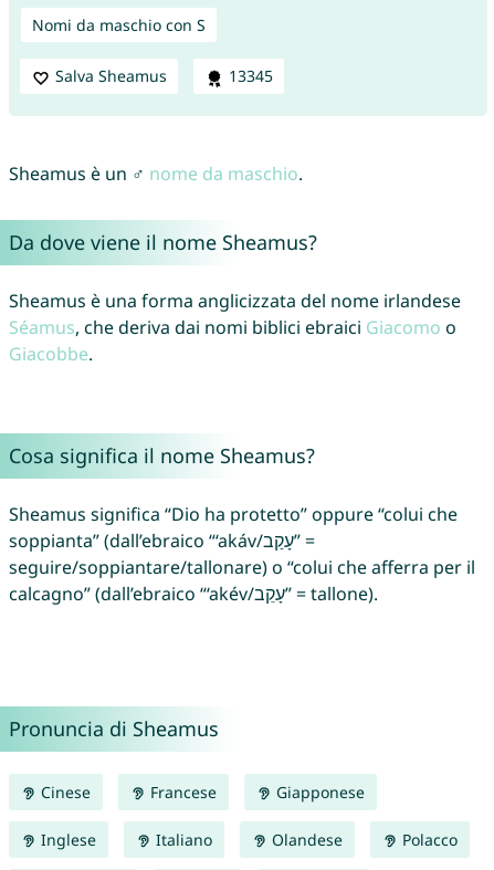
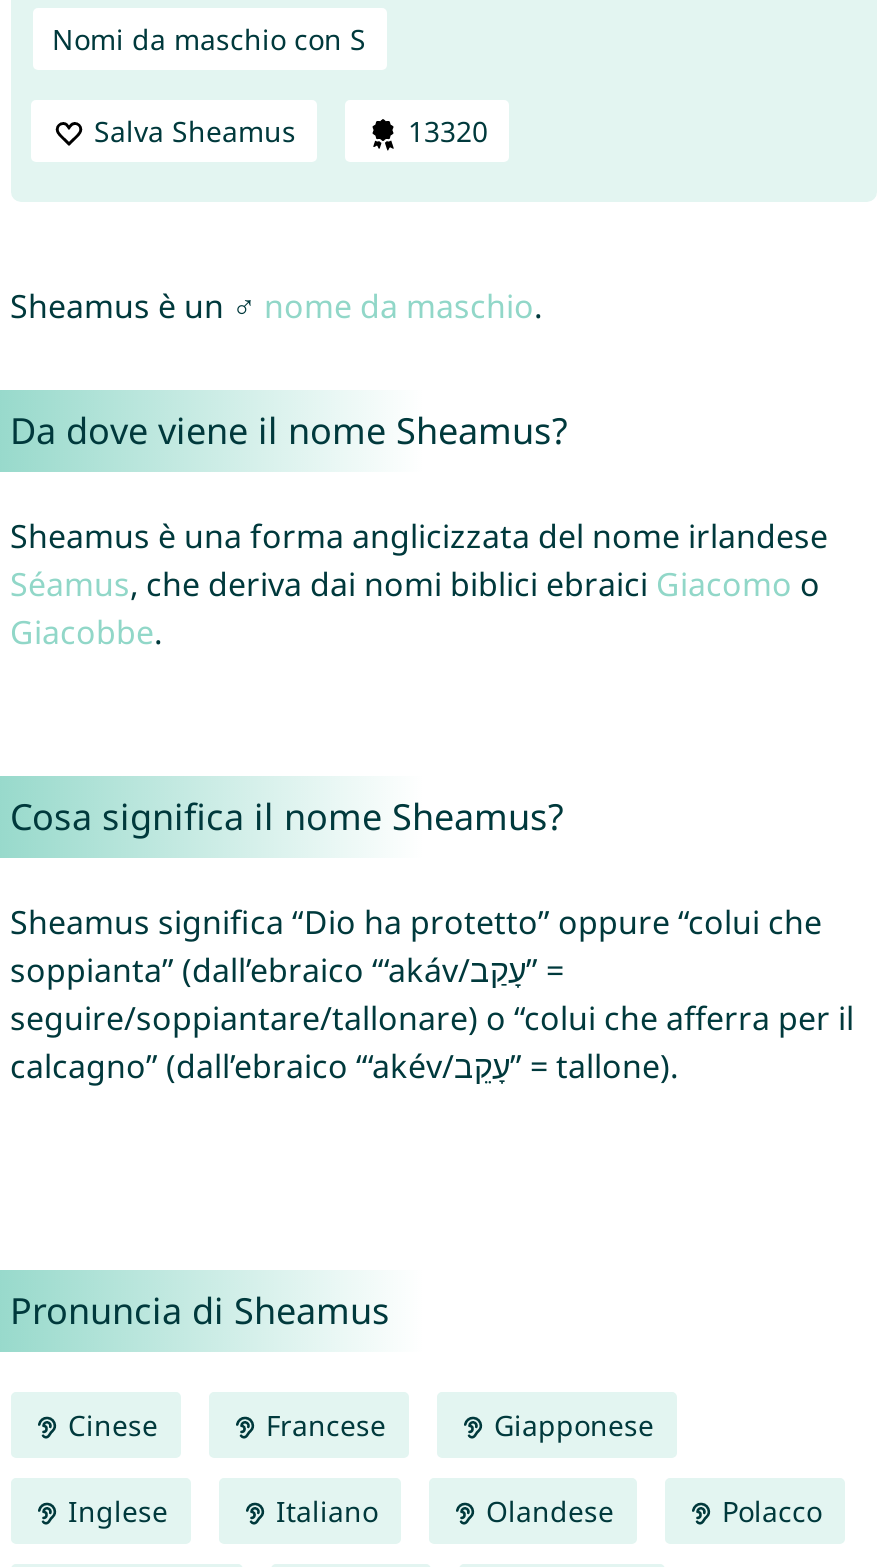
[224,65,272,86] 13345 -> [400,111,488,149] 13320

